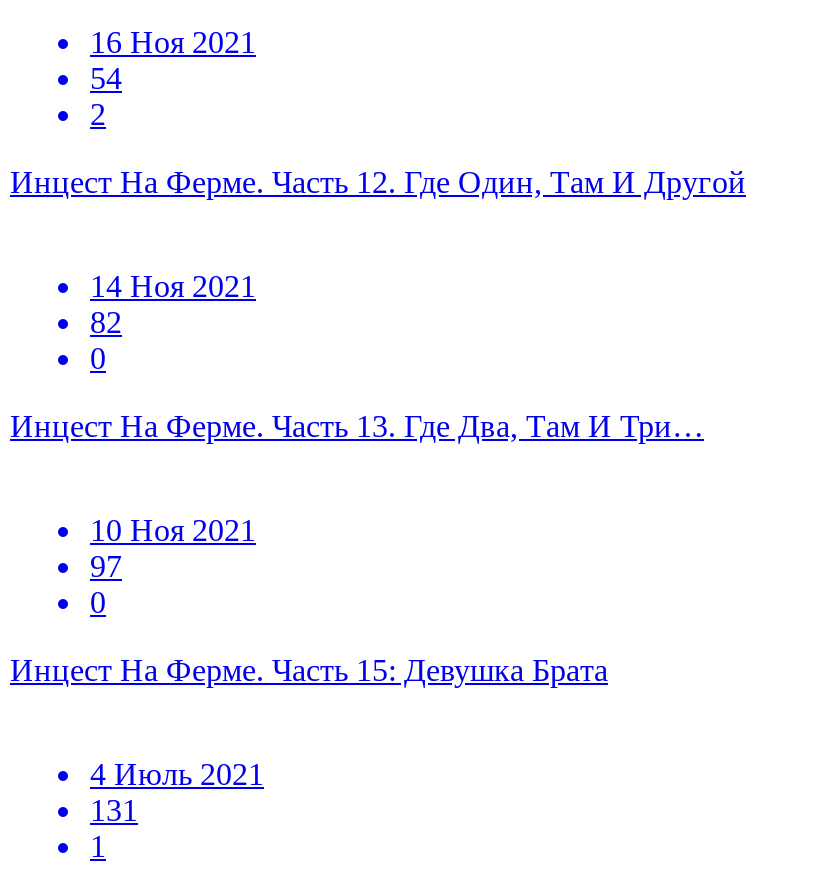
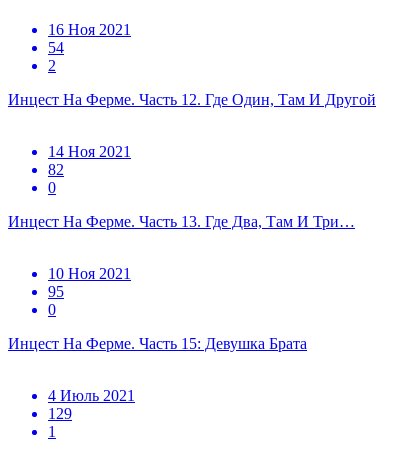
[90,549,122,583] 97 -> [48,283,64,300] 95
[90,793,138,827] 131 -> [48,405,72,422] 129

